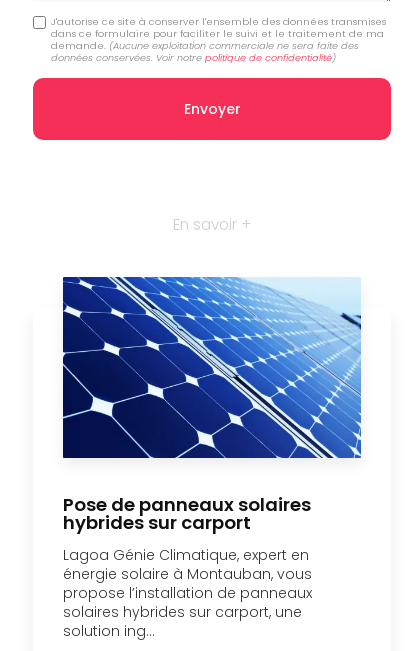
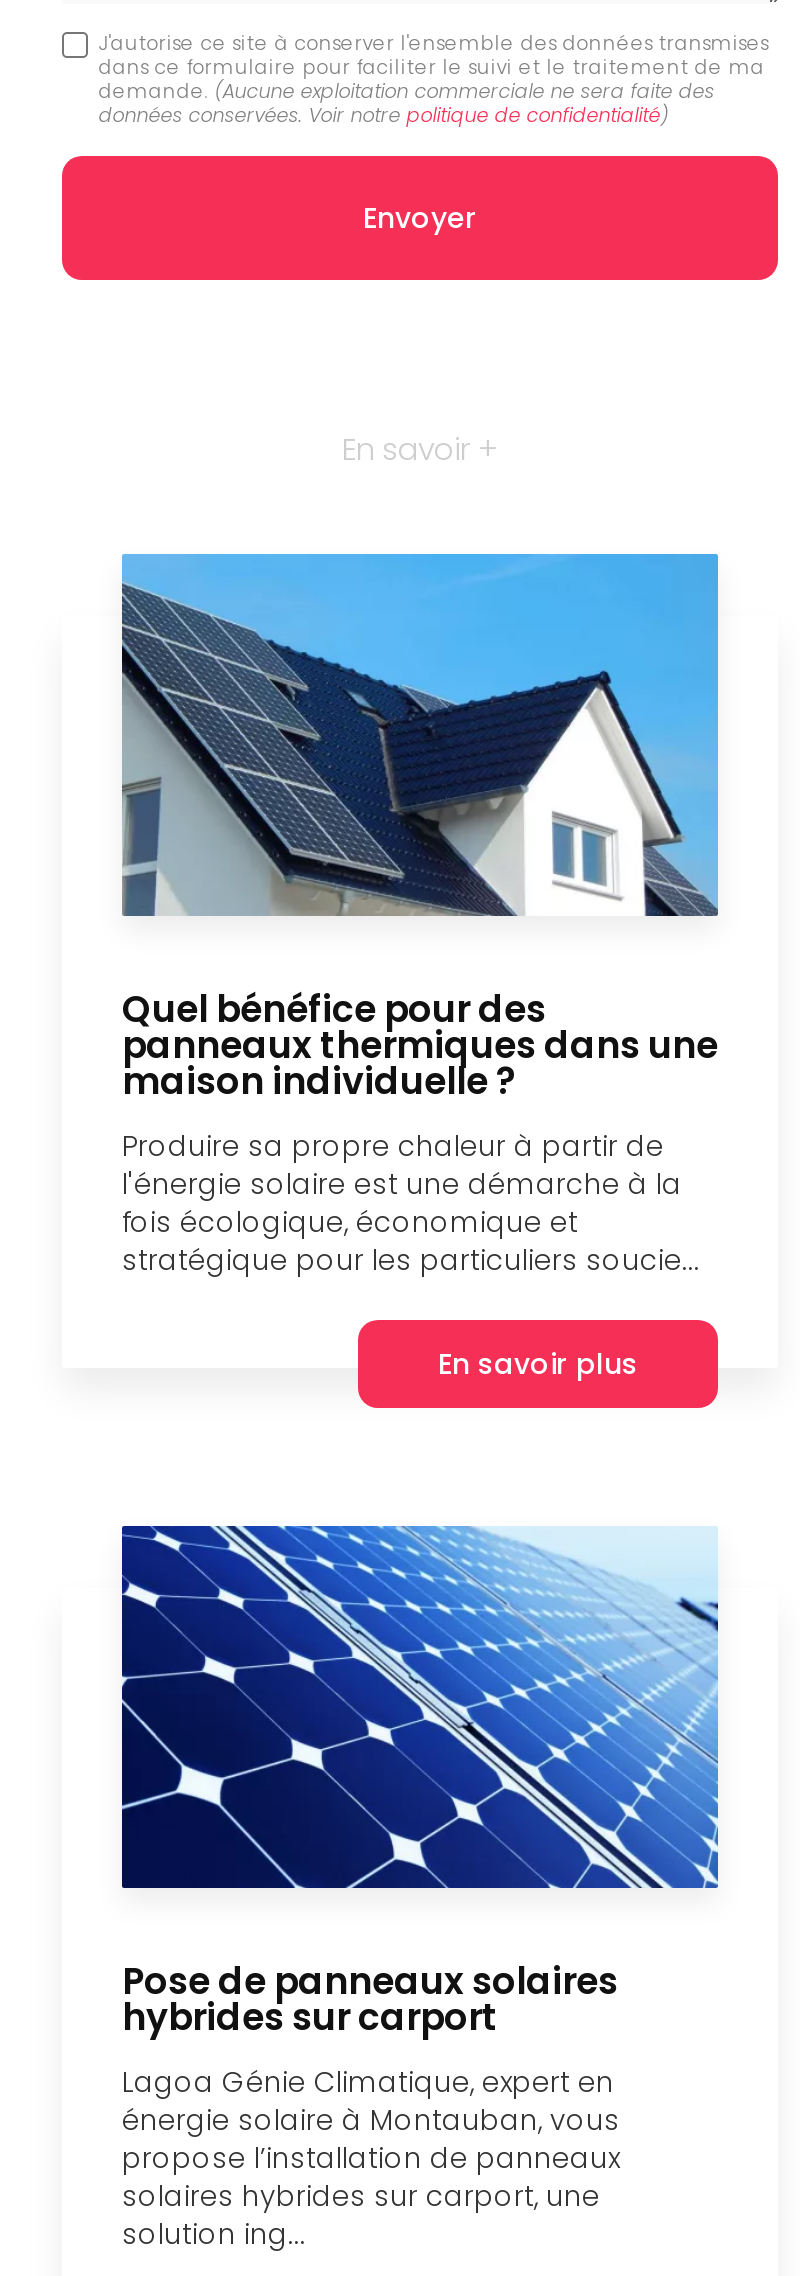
none -> [120,552,720,1383] [image] | Quel bénéfice pour des | panneaux thermiques dans une | maison individuelle ? | Produire sa propre chaleur à partir de | l'énergie solaire est une démarche à la | fois écologique, économique et | stratégique pour les particuliers soucie... | En savoir plus

